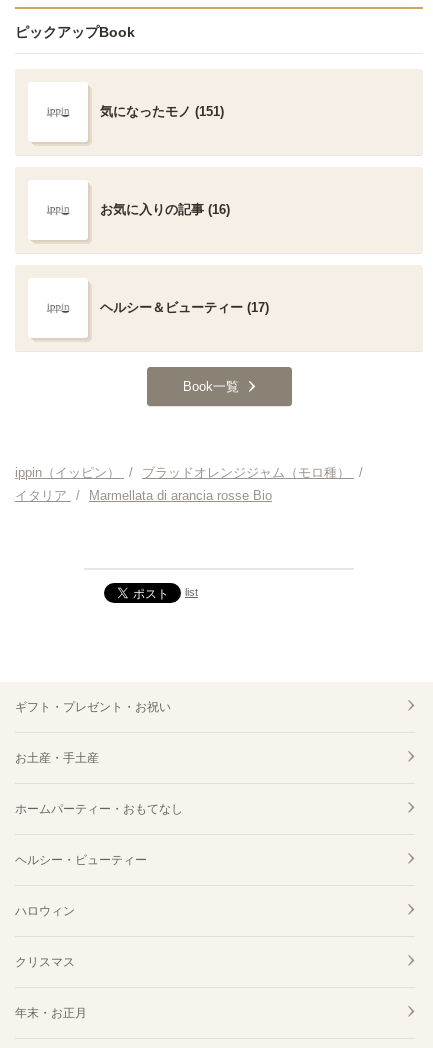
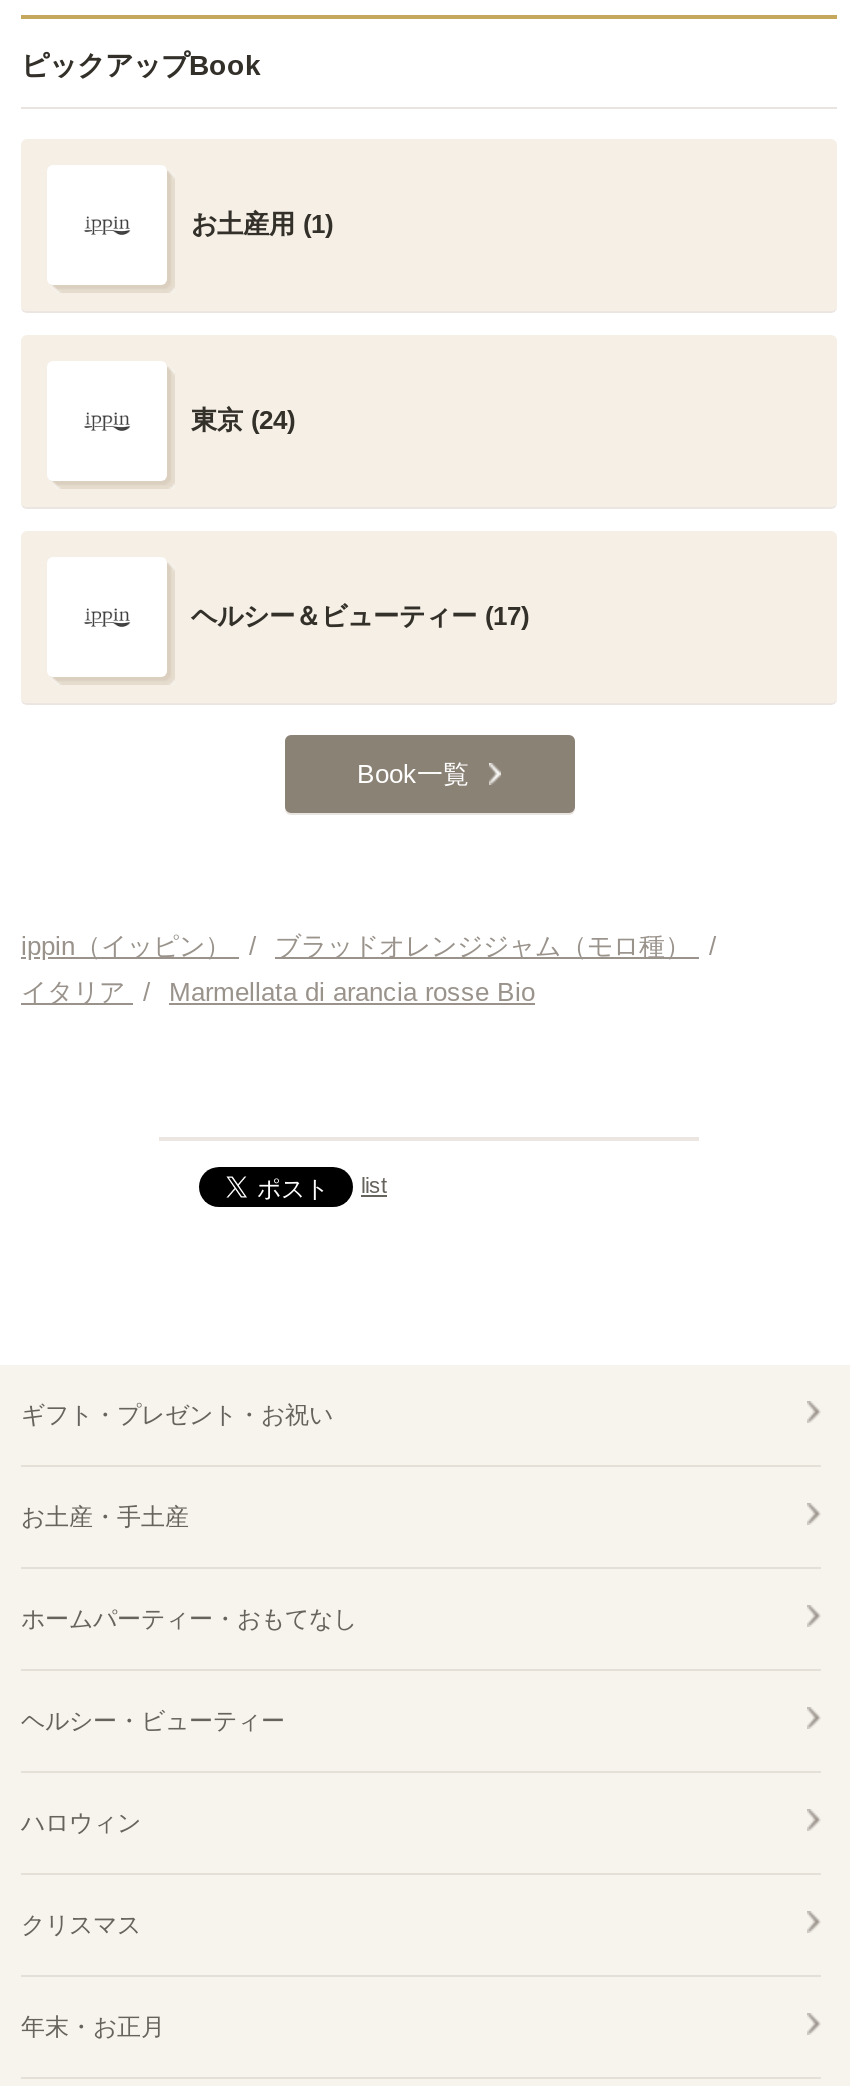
[100,104,224,119] 気になったモノ (151) -> [191,209,333,239] お土産用 (1)
[100,202,230,217] お気に入りの記事 (16) -> [191,405,295,435] 東京 (24)

